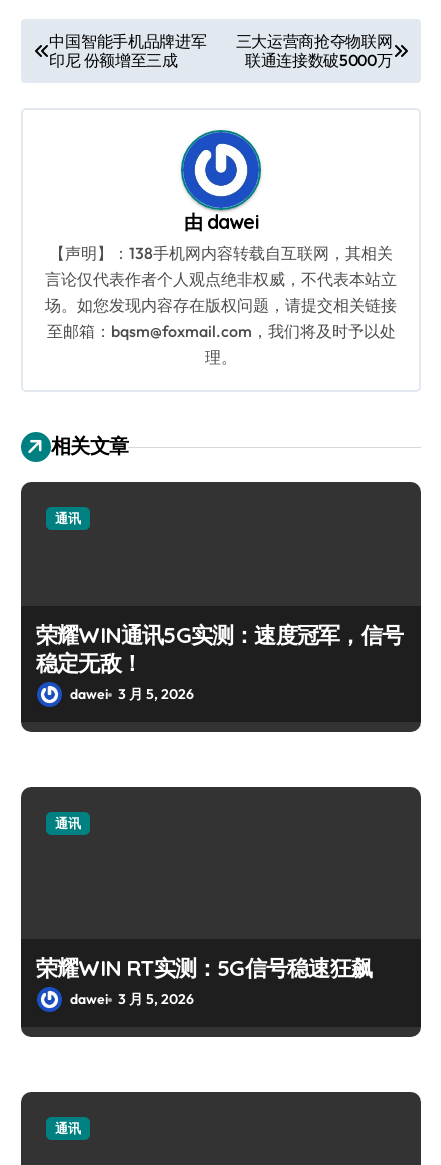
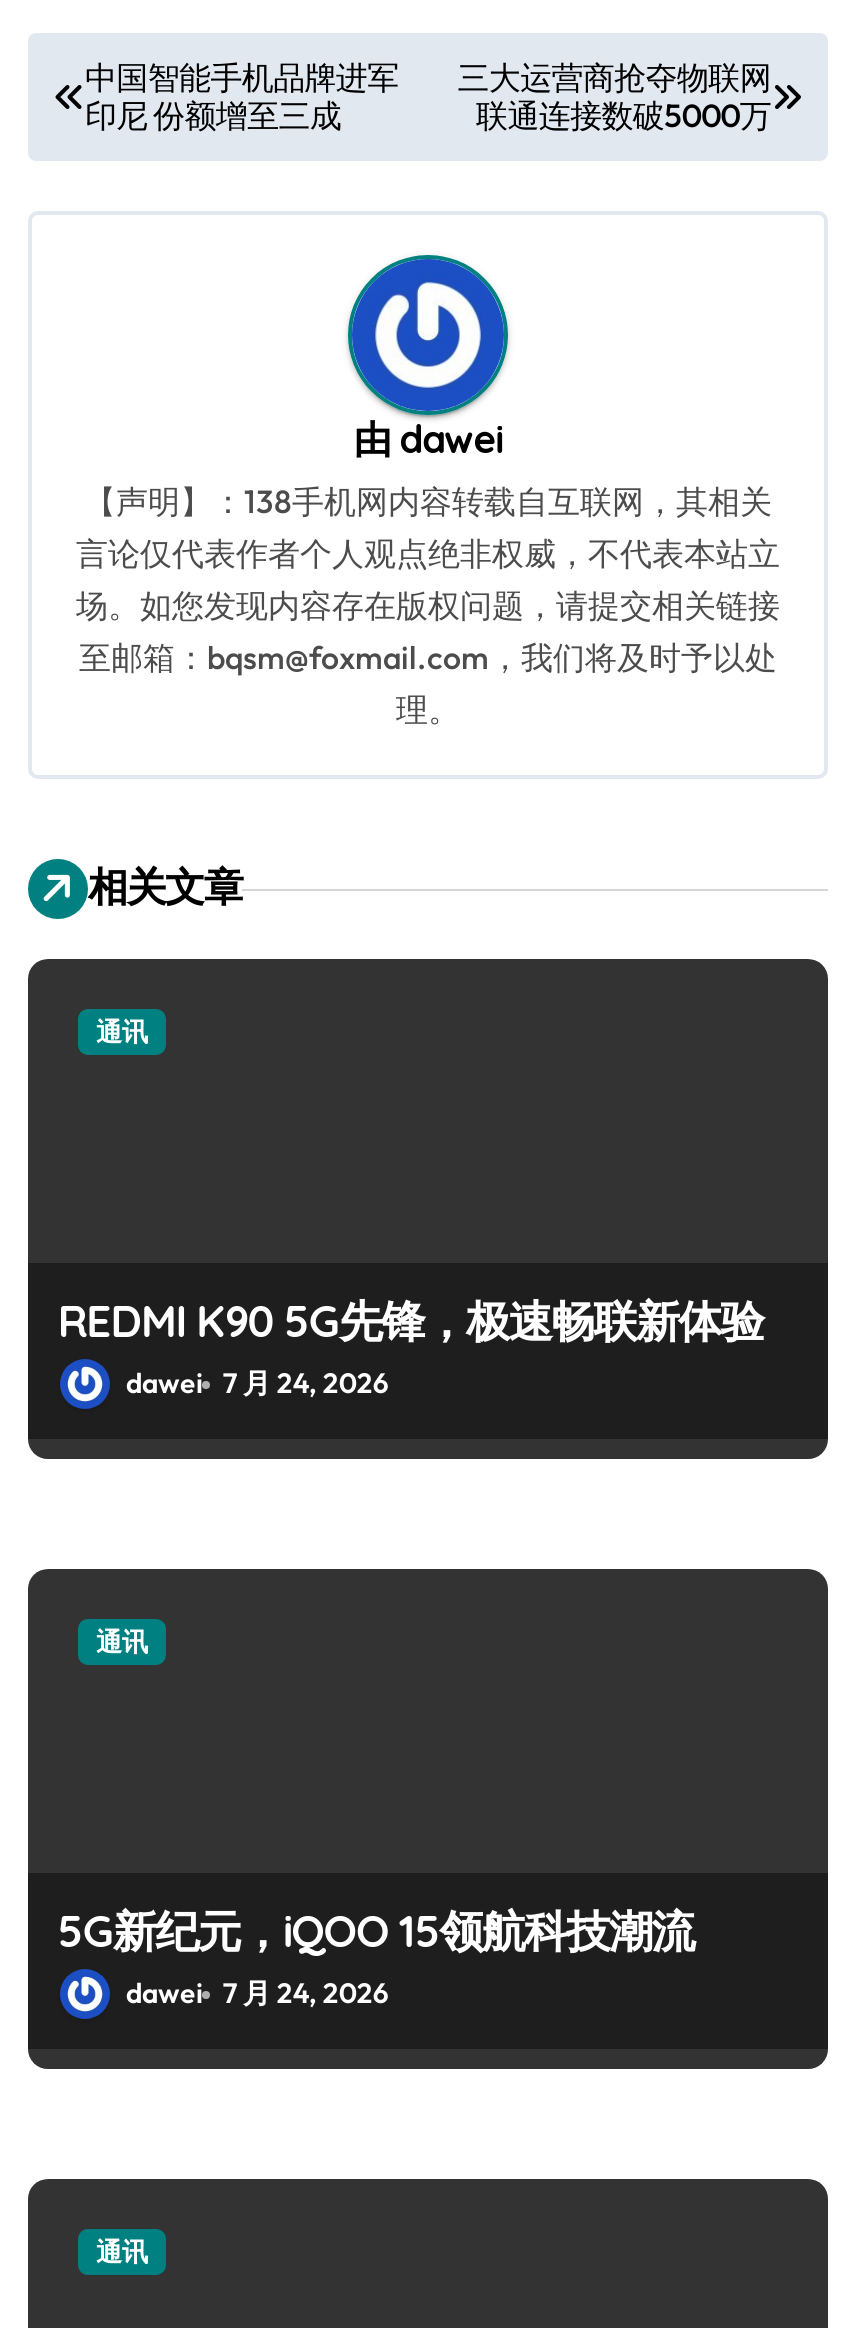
[36,621,403,703] 荣耀WIN通讯5G实测：速度冠军，信号 | 稳定无敌！ | dawei 3 月 5, 2026 -> [58,1293,763,1401] REDMI K90 5G先锋，极速畅联新体验 | dawei 7 月 24, 2026
[36,954,372,1008] 荣耀WIN RT实测：5G信号稳速狂飙 | dawei 3 月 5, 2026 -> [58,1903,694,2011] 5G新纪元，iQOO 15领航科技潮流 | dawei 7 月 24, 2026

